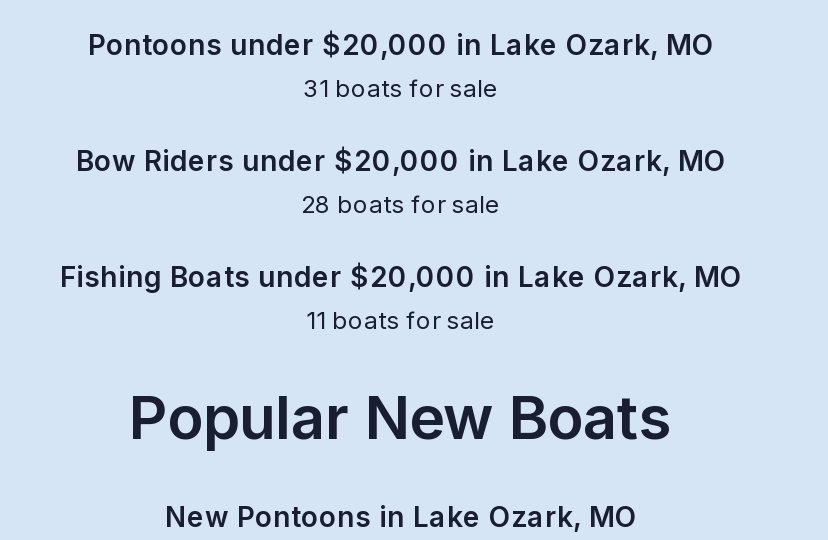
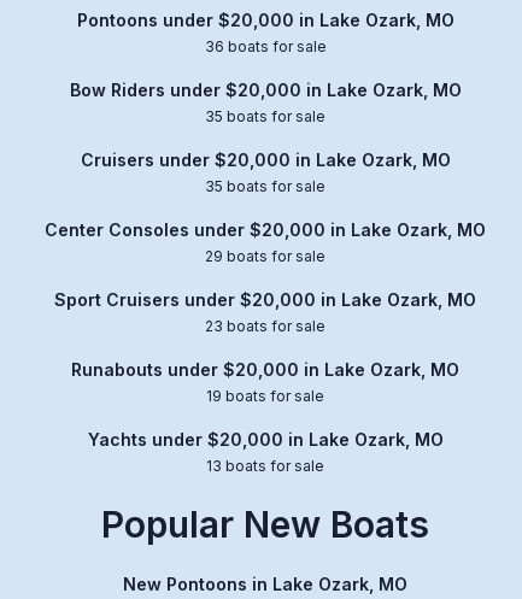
[303,72,499,102] 31 boats for sale -> [204,38,326,56] 36 boats for sale
[60,188,742,334] 28 boats for sale | Fishing Boats under $20,000 in Lake Ozark, MO | 11 boats for sale -> [45,108,486,475] 35 boats for sale | Cruisers under $20,000 in Lake Ozark, MO | 35 boats for sale | Center Consoles under $20,000 in Lake Ozark, MO | 29 boats for sale | Sport Cruisers under $20,000 in Lake Ozark, MO | 23 boats for sale | Runabouts under $20,000 in Lake Ozark, MO | 19 boats for sale | Yachts under $20,000 in Lake Ozark, MO | 13 boats for sale

